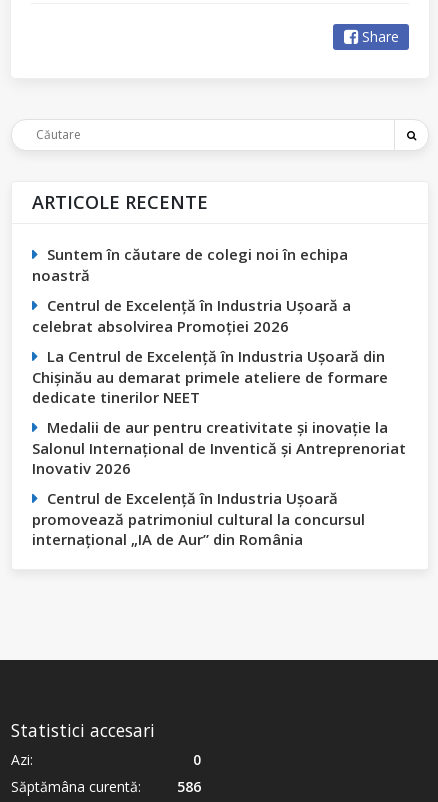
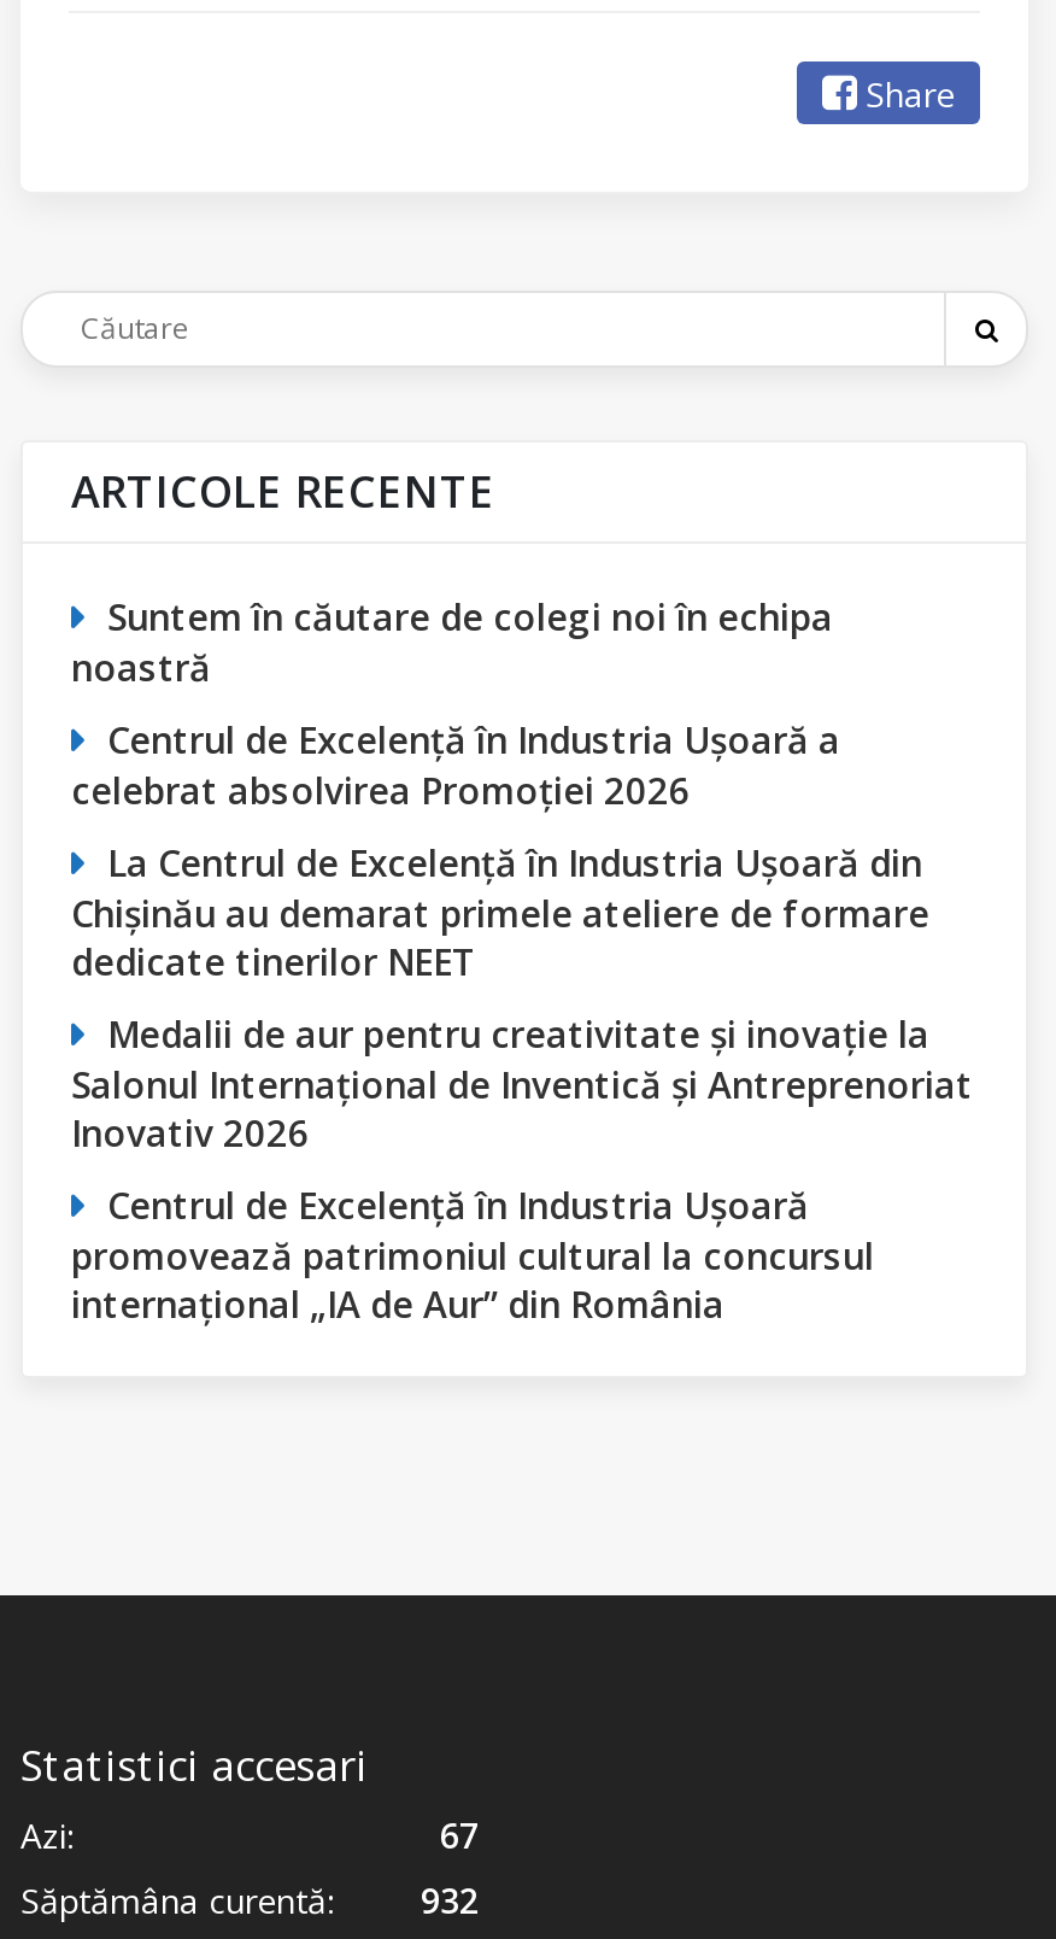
[193,750,201,769] 0 -> [440,1813,479,1859] 67
[11,777,201,796] Săptămâna curentă: 586 -> [20,1878,479,1924] Săptămâna curentă: 932

